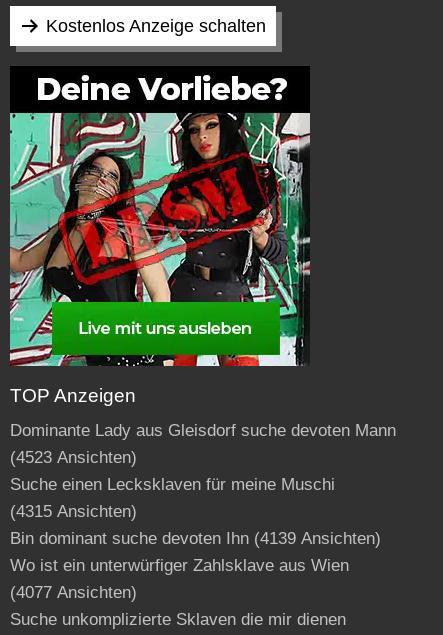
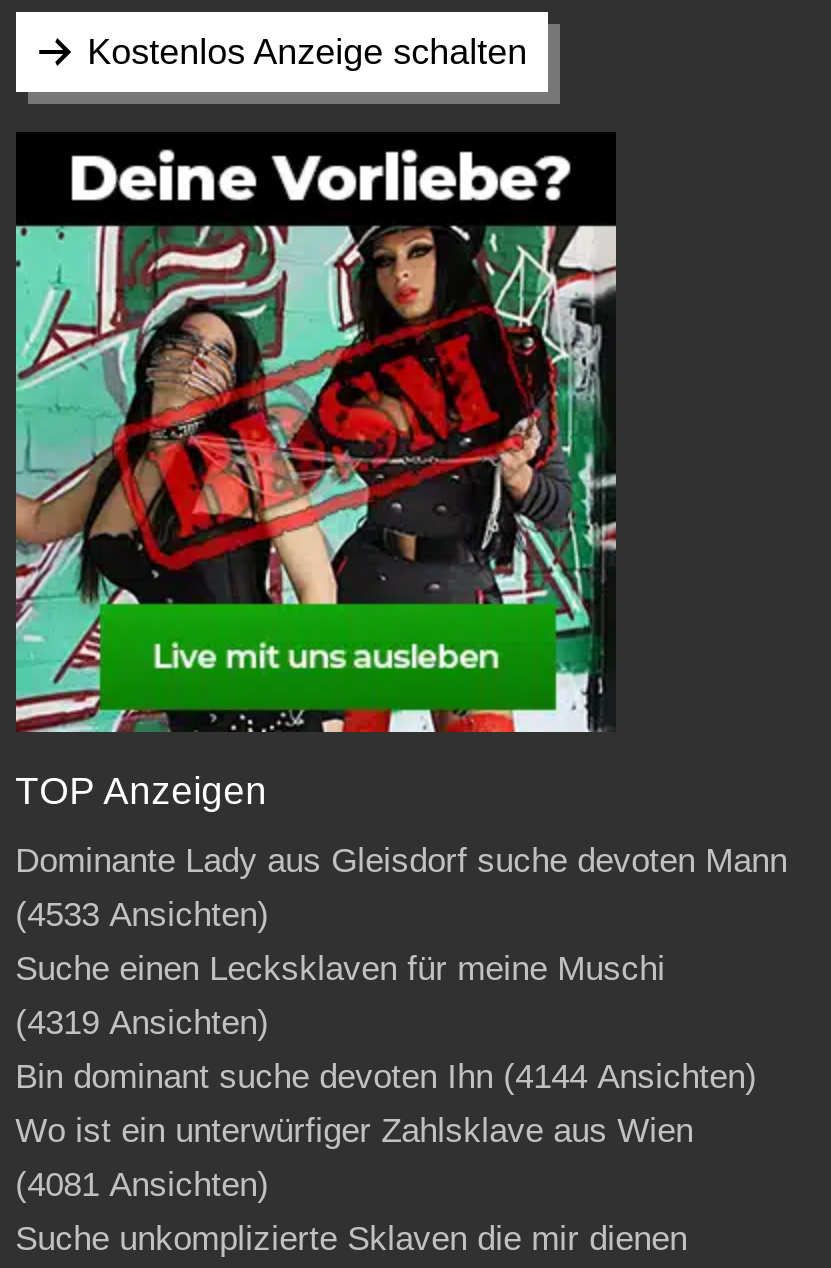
[10,448,137,467] (4523 Ansichten) -> [15,897,269,935] (4533 Ansichten)
[10,502,137,521] (4315 Ansichten) -> [15,1005,269,1043] (4319 Ansichten)
[10,529,381,548] Bin dominant suche devoten Ihn (4139 Ansichten) -> [15,1059,757,1097] Bin dominant suche devoten Ihn (4144 Ansichten)
[10,583,137,602] (4077 Ansichten) -> [15,1167,269,1205] (4081 Ansichten)

